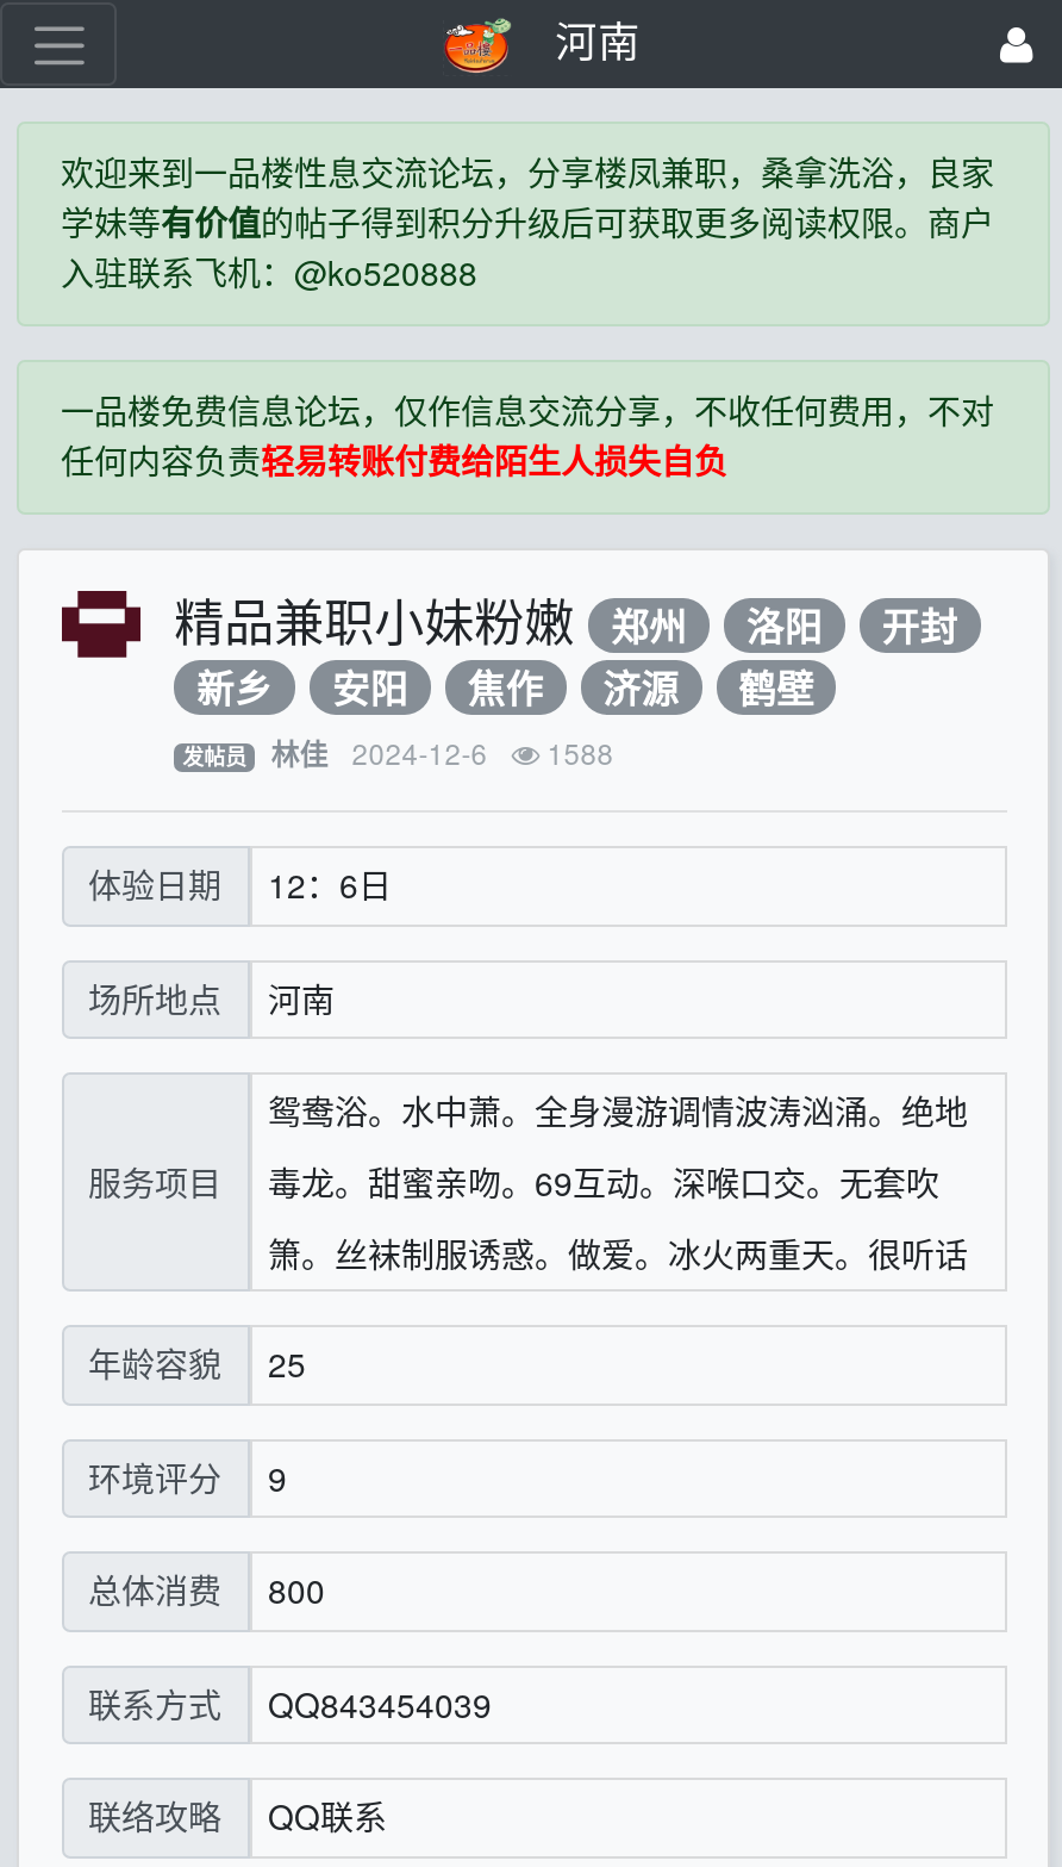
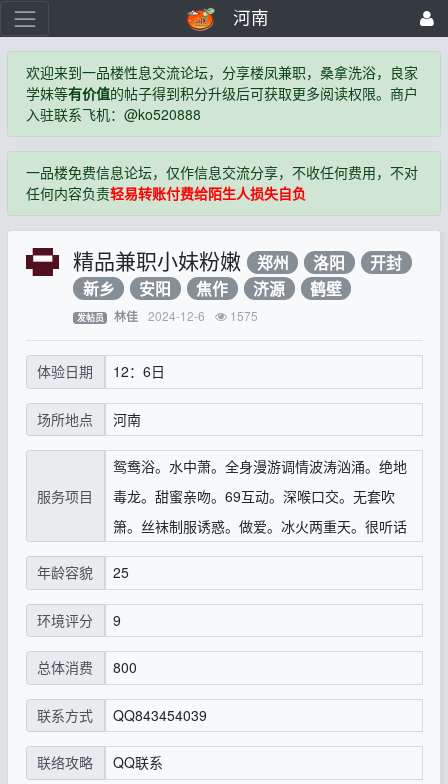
[183,732,614,775] 发帖员 林佳 2024-12-6 1588 -> [77,307,258,325] 发帖员 林佳 2024-12-6 1575

